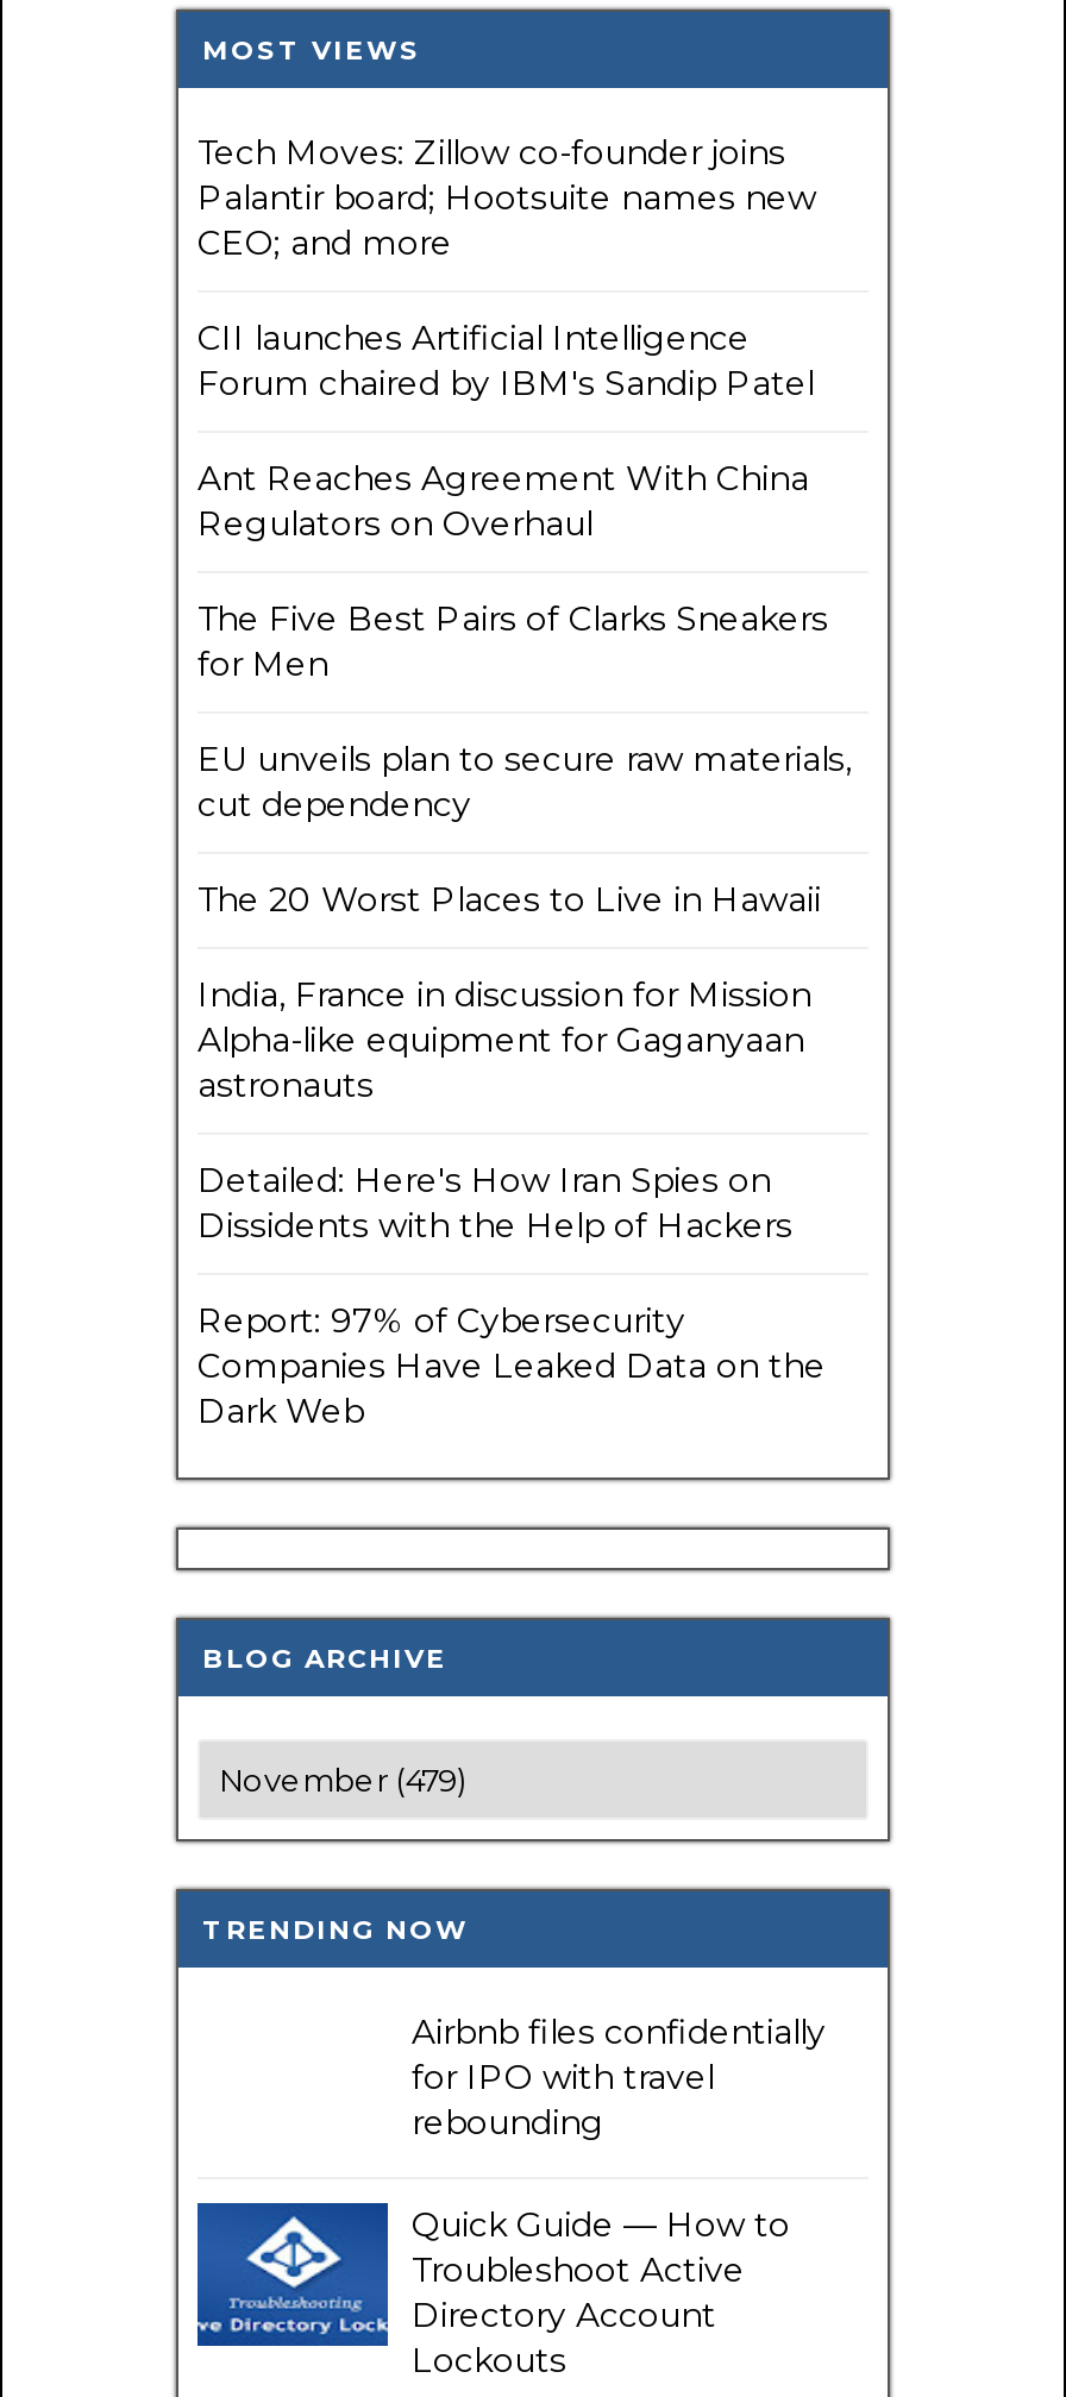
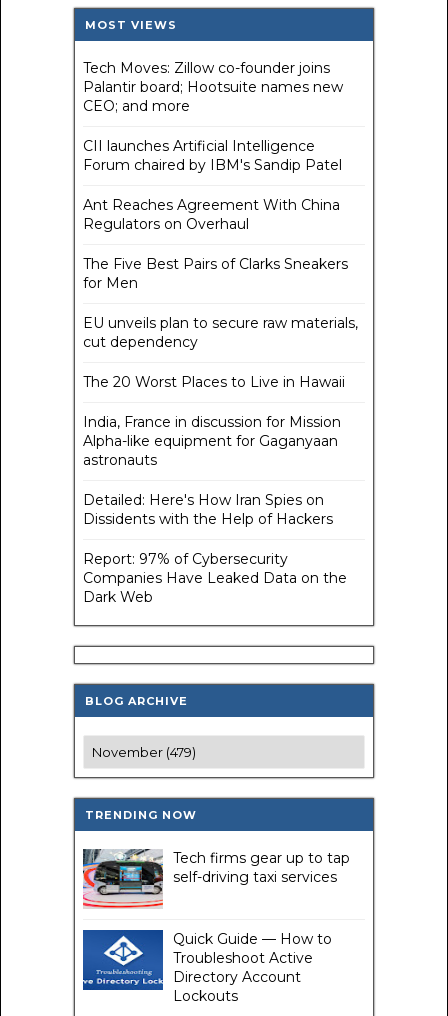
none -> [82,848,159,909] [image]
[412,2011,826,2144] Airbnb files confidentially | for IPO with travel | rebounding -> [173,849,350,886] Tech firms gear up to tap | self-driving taxi services

